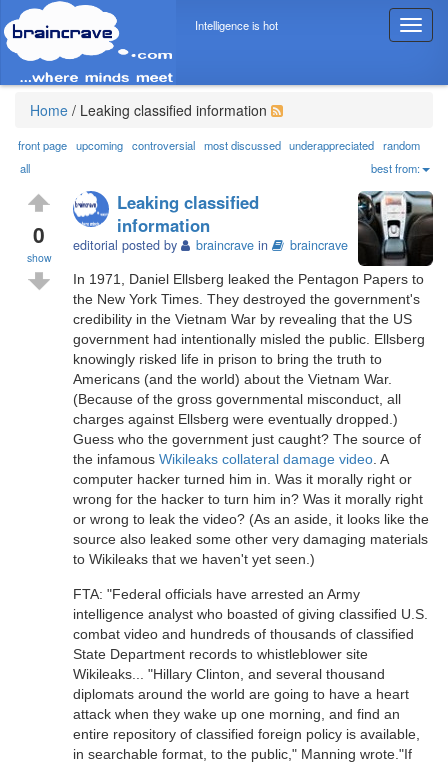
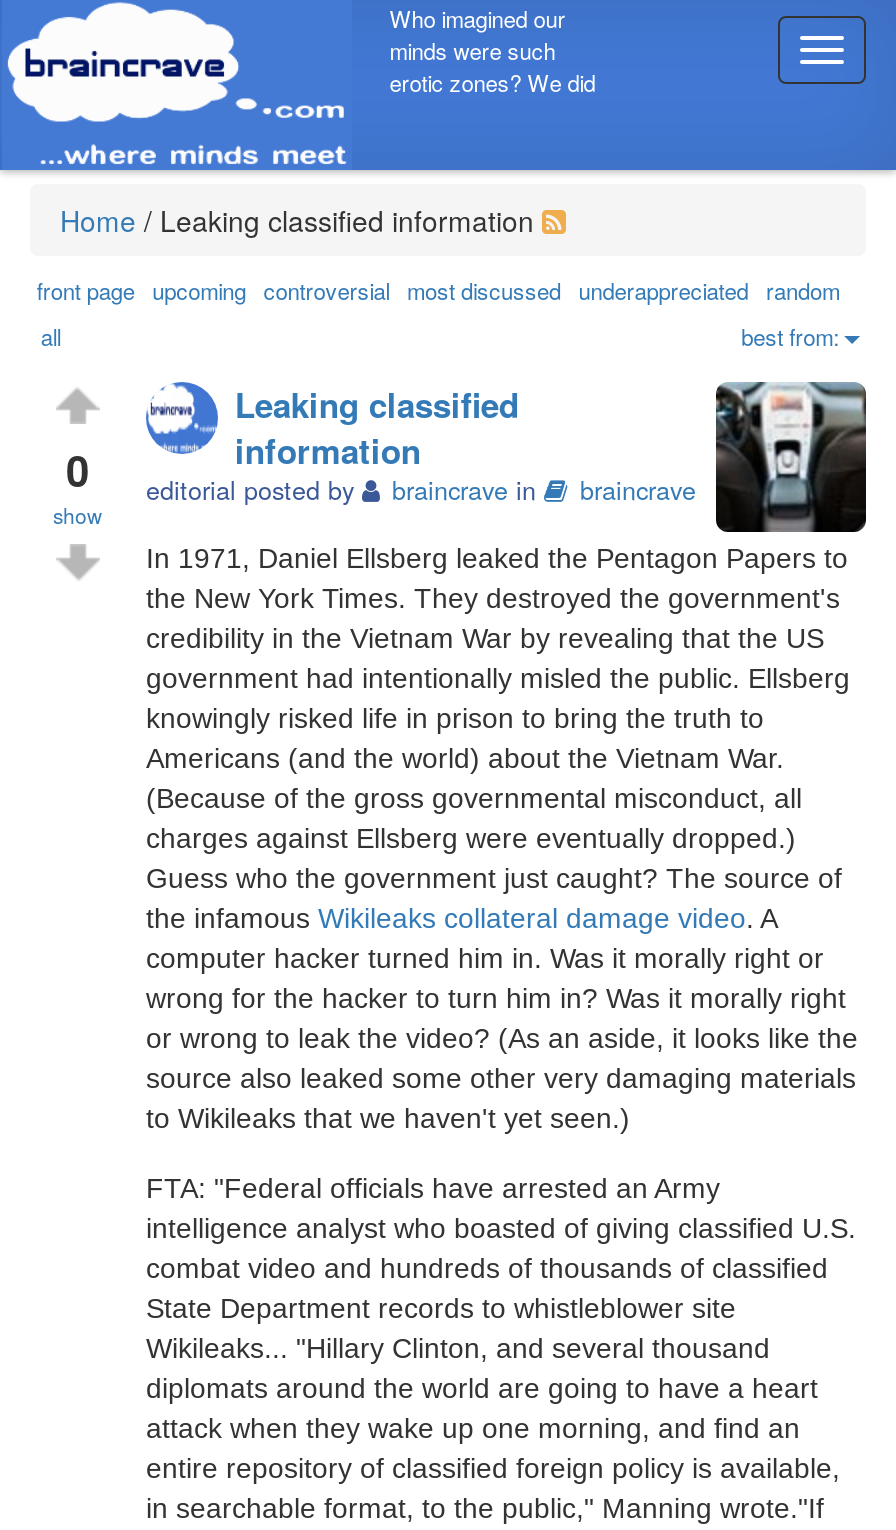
[195,17,278,33] Intelligence is hot -> [390,2,596,98] Who imagined our | minds were such | erotic zones? We did

